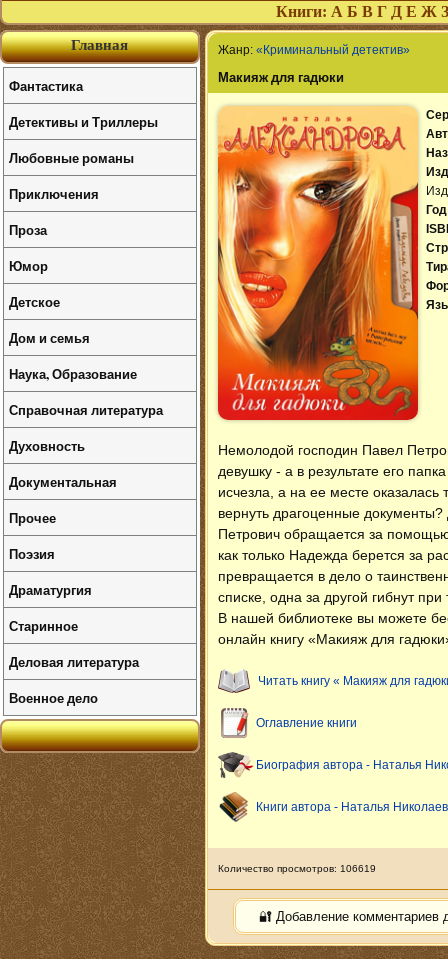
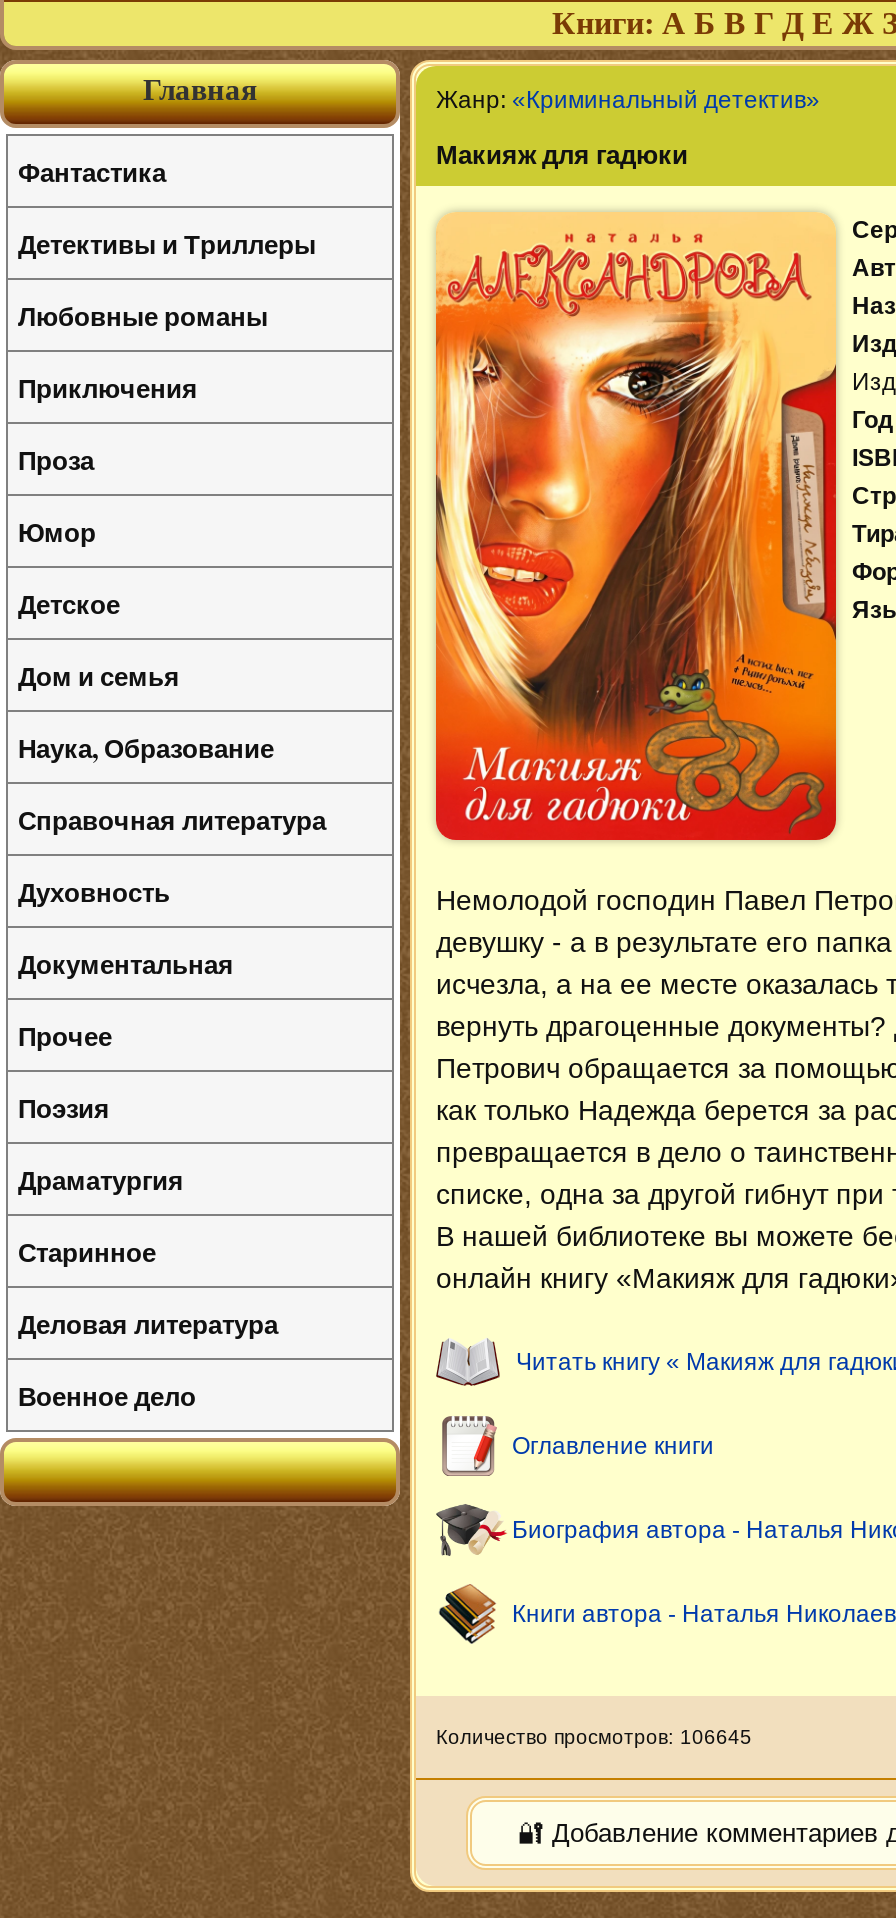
[218,863,376,874] Количество просмотров: 106619 -> [436,1725,752,1747] Количество просмотров: 106645

